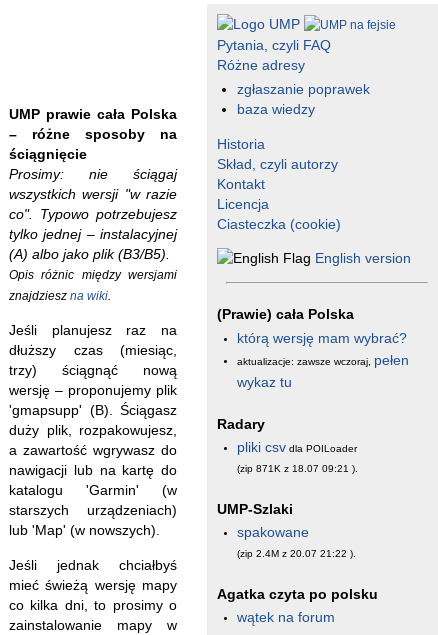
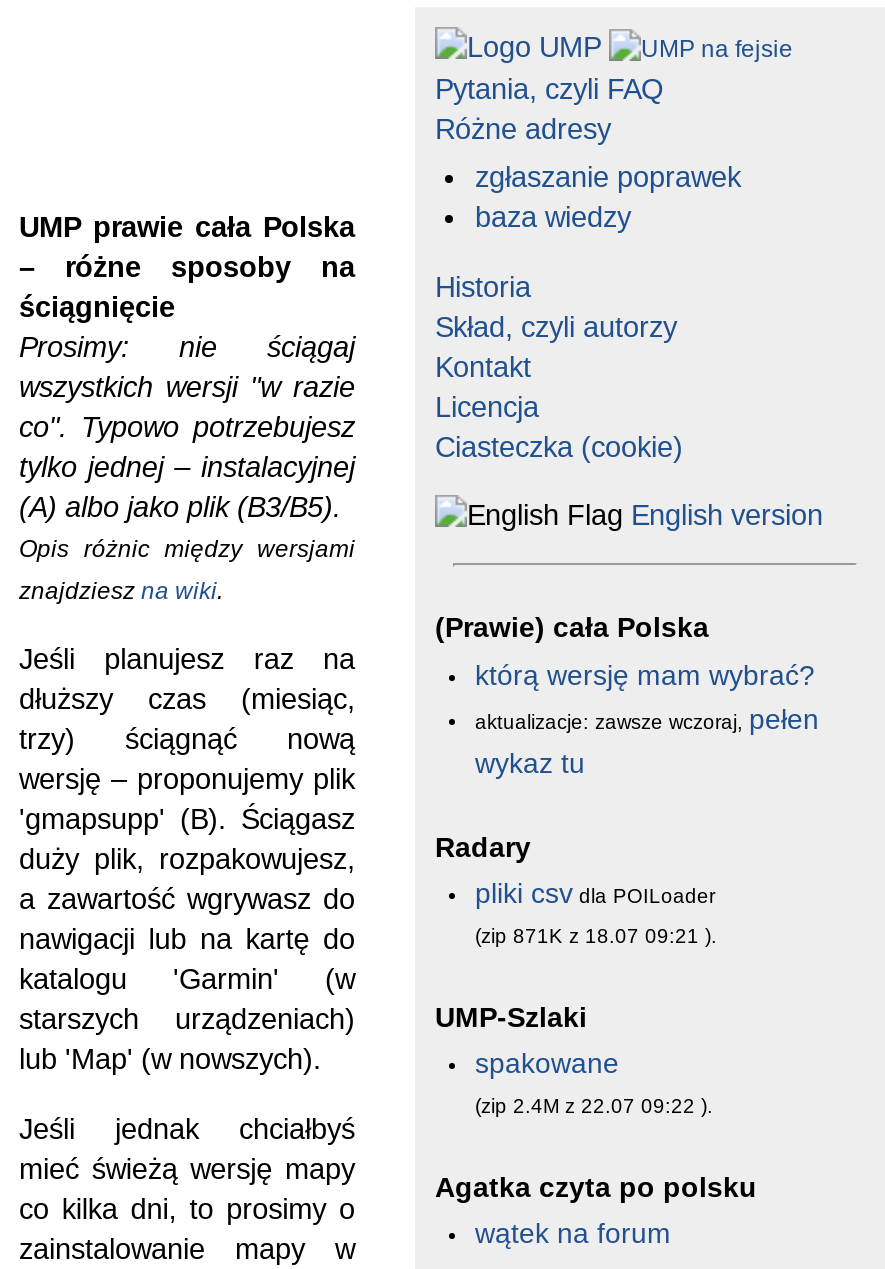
[237,547,356,558] (zip 2.4M z 20.07 21:22). -> [475,1094,713,1116] (zip 2.4M z 22.07 09:22).

